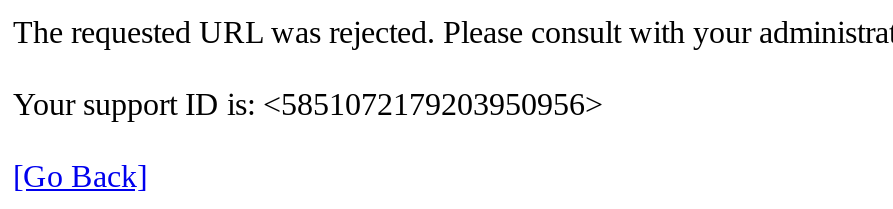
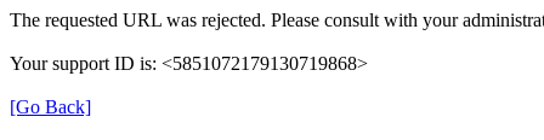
[13,87,603,121] Your support ID is: <5851072179203950956> -> [10,53,368,74] Your support ID is: <5851072179130719868>

